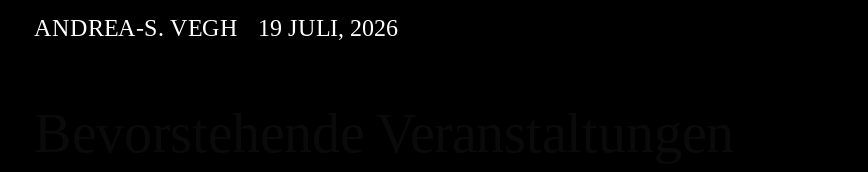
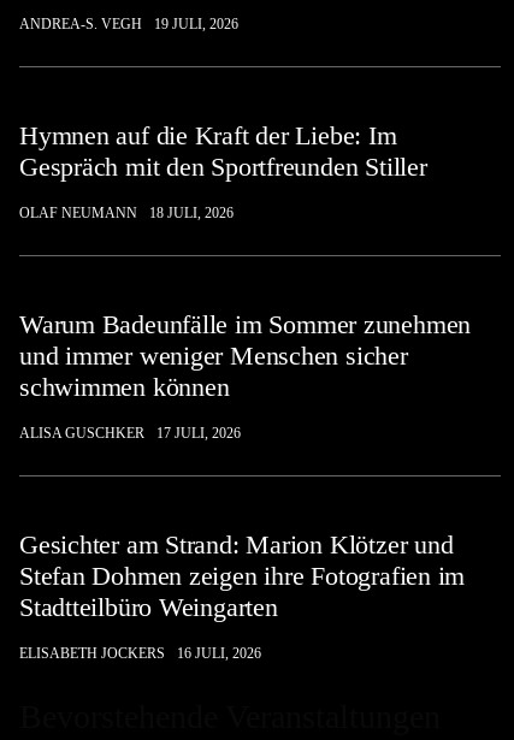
none -> [19,120,427,221] Hymnen auf die Kraft der Liebe: Im | Gespräch mit den Sportfreunden Stiller | OLAF NEUMANN | 18 JULI, 2026
none -> [19,309,471,442] Warum Badeunfälle im Sommer zunehmen | und immer weniger Menschen sicher | schwimmen können | ALISA GUSCHKER | 17 JULI, 2026
none -> [19,529,465,662] Gesichter am Strand: Marion Klötzer und | Stefan Dohmen zeigen ihre Fotografien im | Stadtteilbüro Weingarten | ELISABETH JOCKERS | 16 JULI, 2026

